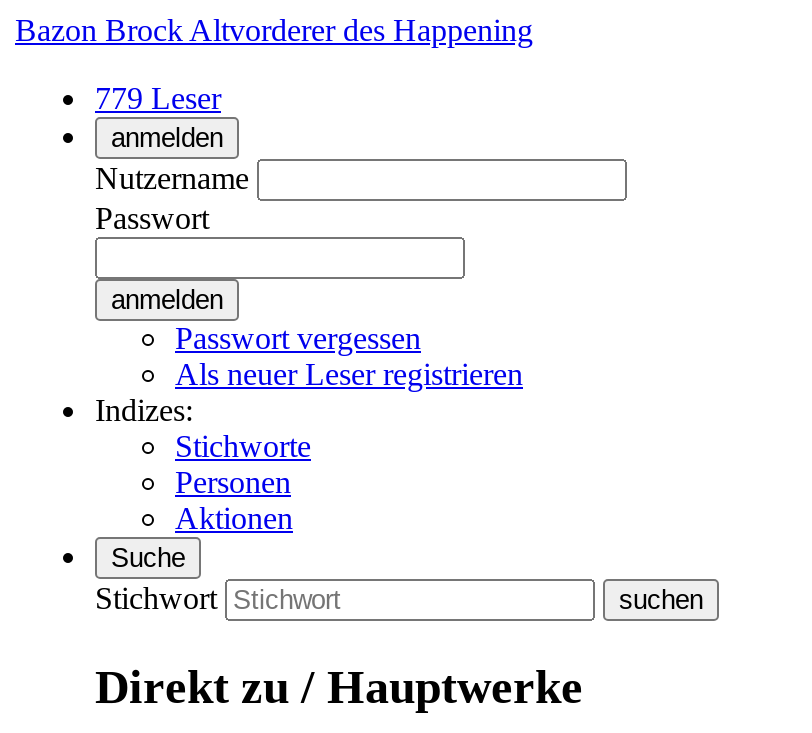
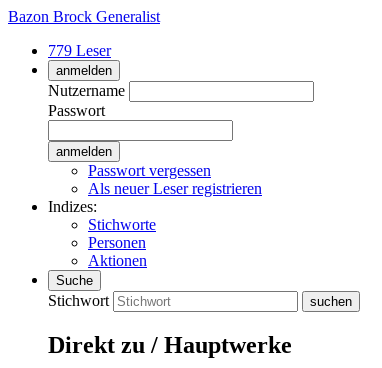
[15,13,533,47] Bazon Brock Altvorderer des Happening -> [8,8,160,25] Bazon Brock Generalist

